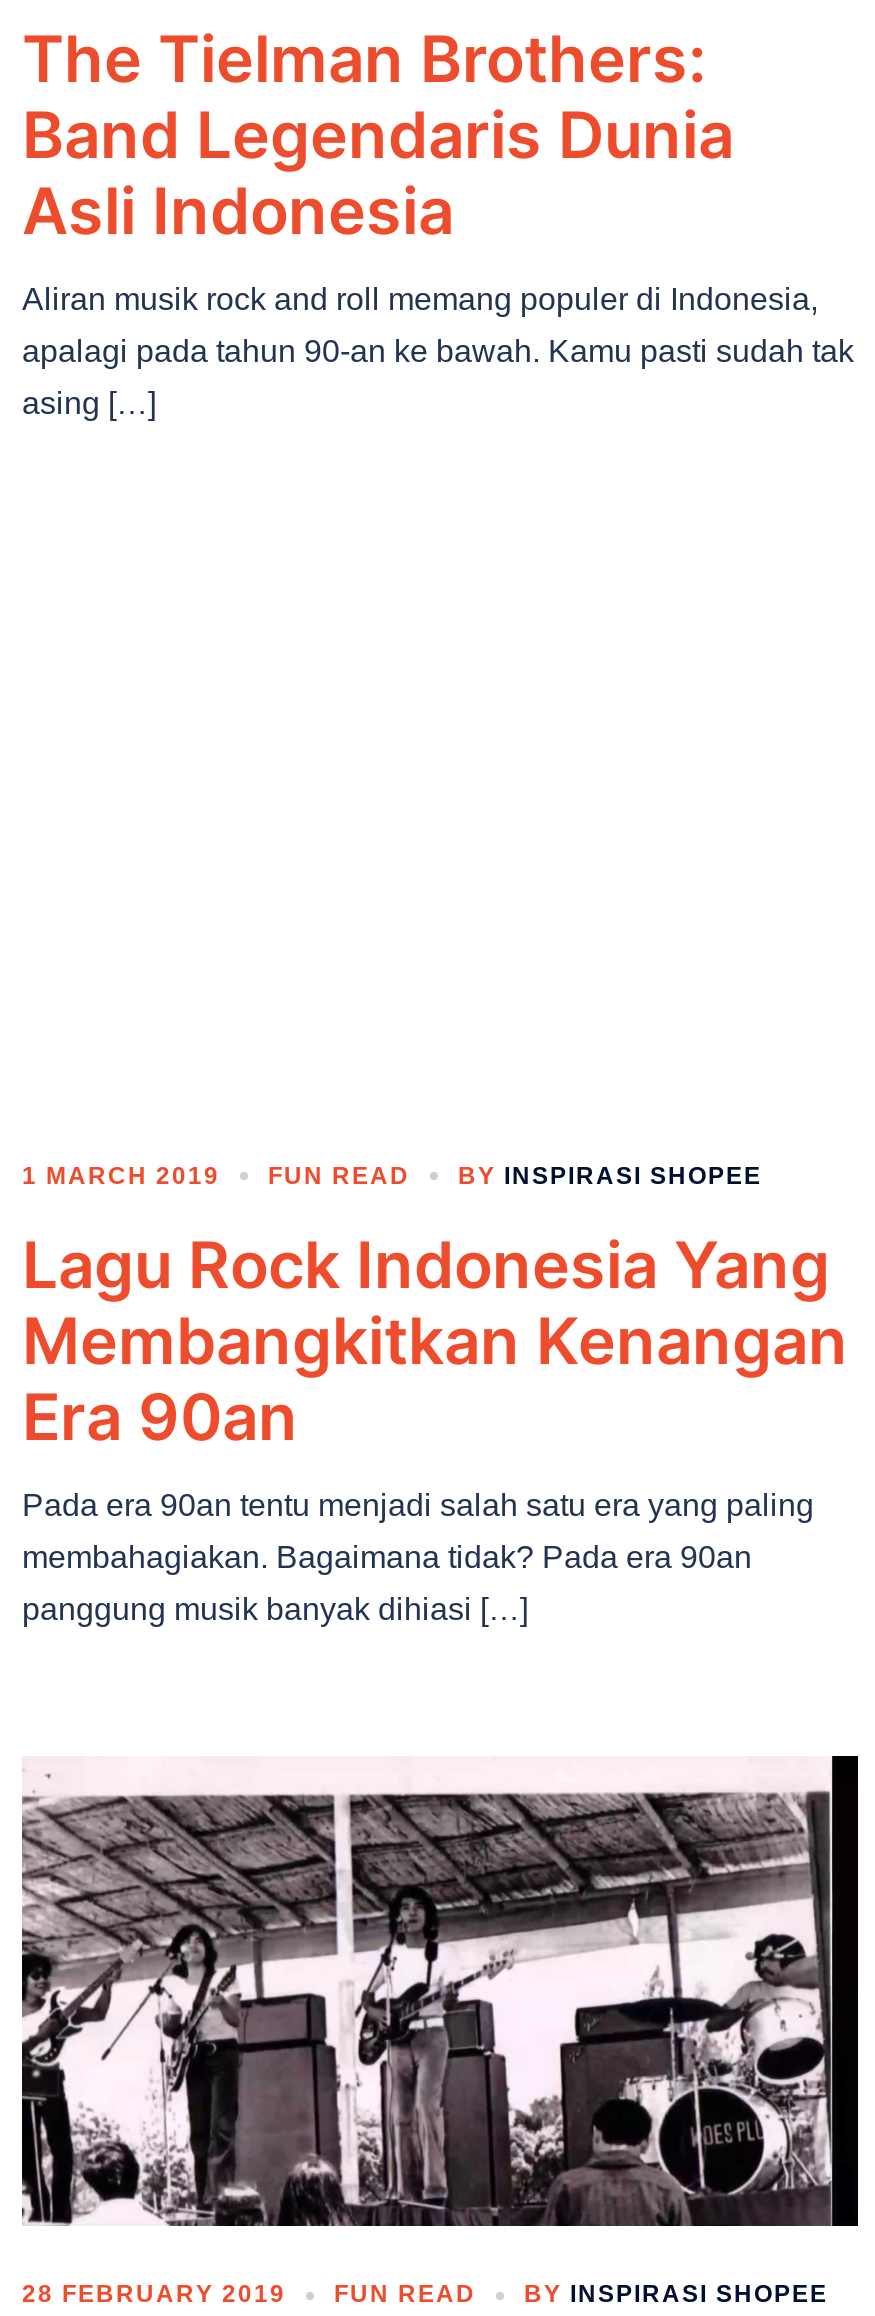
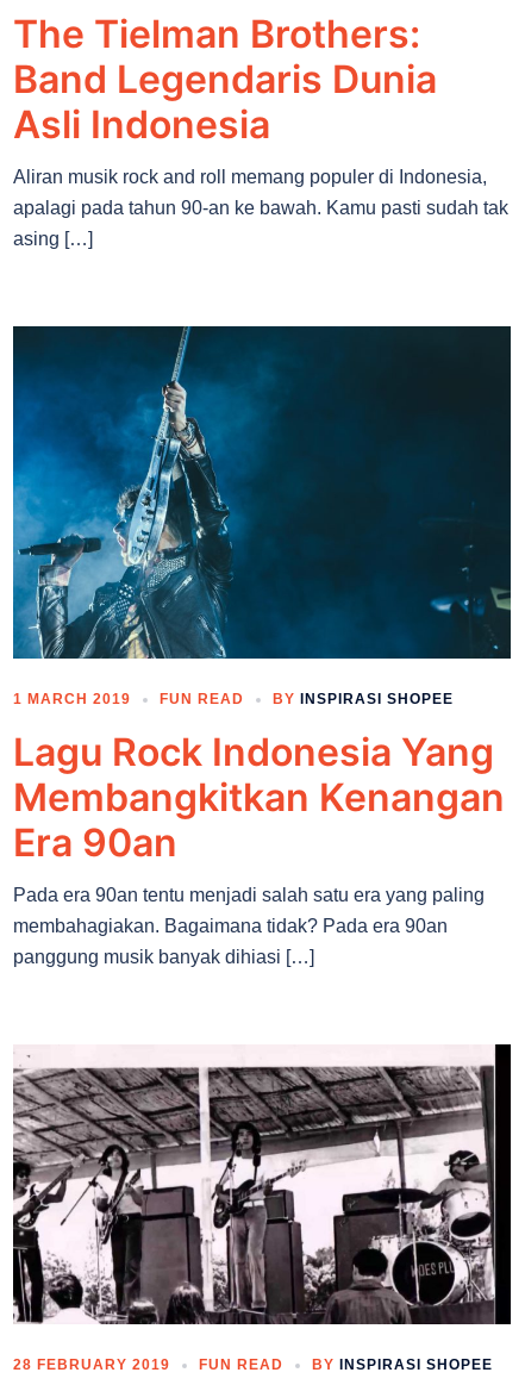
none -> [12,325,512,660] [image]

